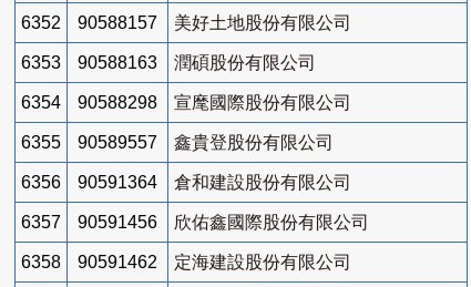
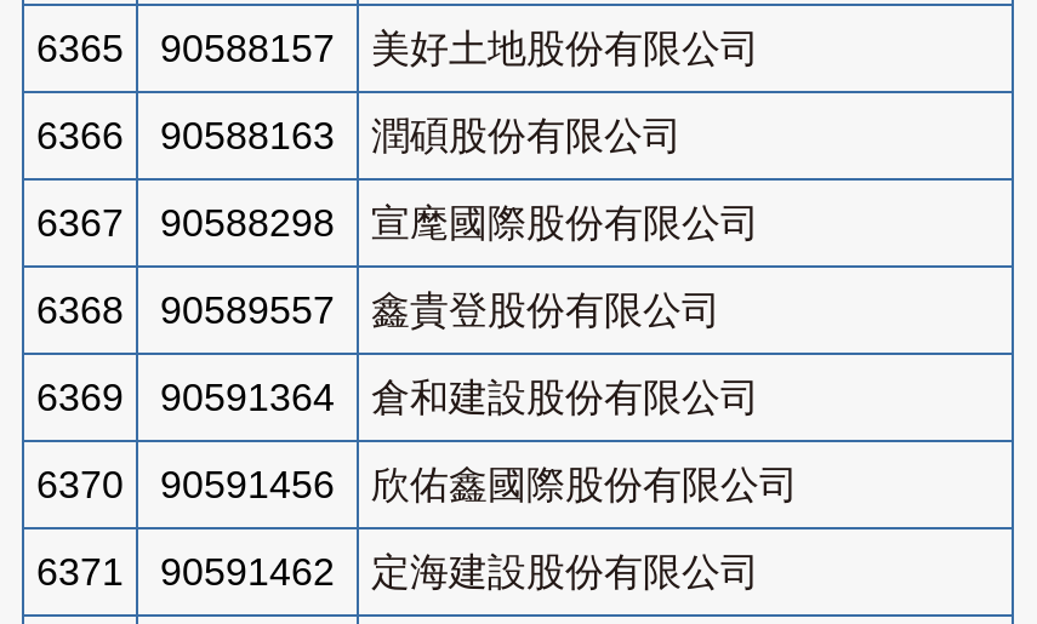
[21,13,351,32] 6352 90588157 美好土地股份有限公司 -> [36,28,759,69] 6365 90588157 美好土地股份有限公司
[21,53,316,72] 6353 90588163 潤碩股份有限公司 -> [36,115,682,156] 6366 90588163 潤碩股份有限公司
[21,93,351,112] 6354 90588298 宣麾國際股份有限公司 -> [36,202,759,243] 6367 90588298 宣麾國際股份有限公司
[21,133,334,152] 6355 90589557 鑫貴登股份有限公司 -> [36,289,720,331] 6368 90589557 鑫貴登股份有限公司
[21,173,351,192] 6356 90591364 倉和建設股份有限公司 -> [36,377,759,418] 6369 90591364 倉和建設股份有限公司
[21,213,369,231] 6357 90591456 欣佑鑫國際股份有限公司 -> [36,464,798,505] 6370 90591456 欣佑鑫國際股份有限公司
[21,253,351,271] 6358 90591462 定海建設股份有限公司 -> [36,551,759,592] 6371 90591462 定海建設股份有限公司

